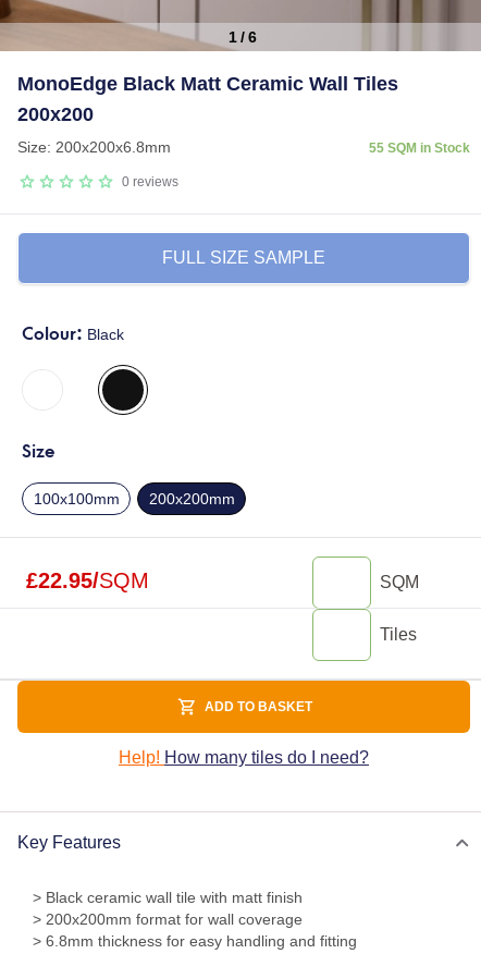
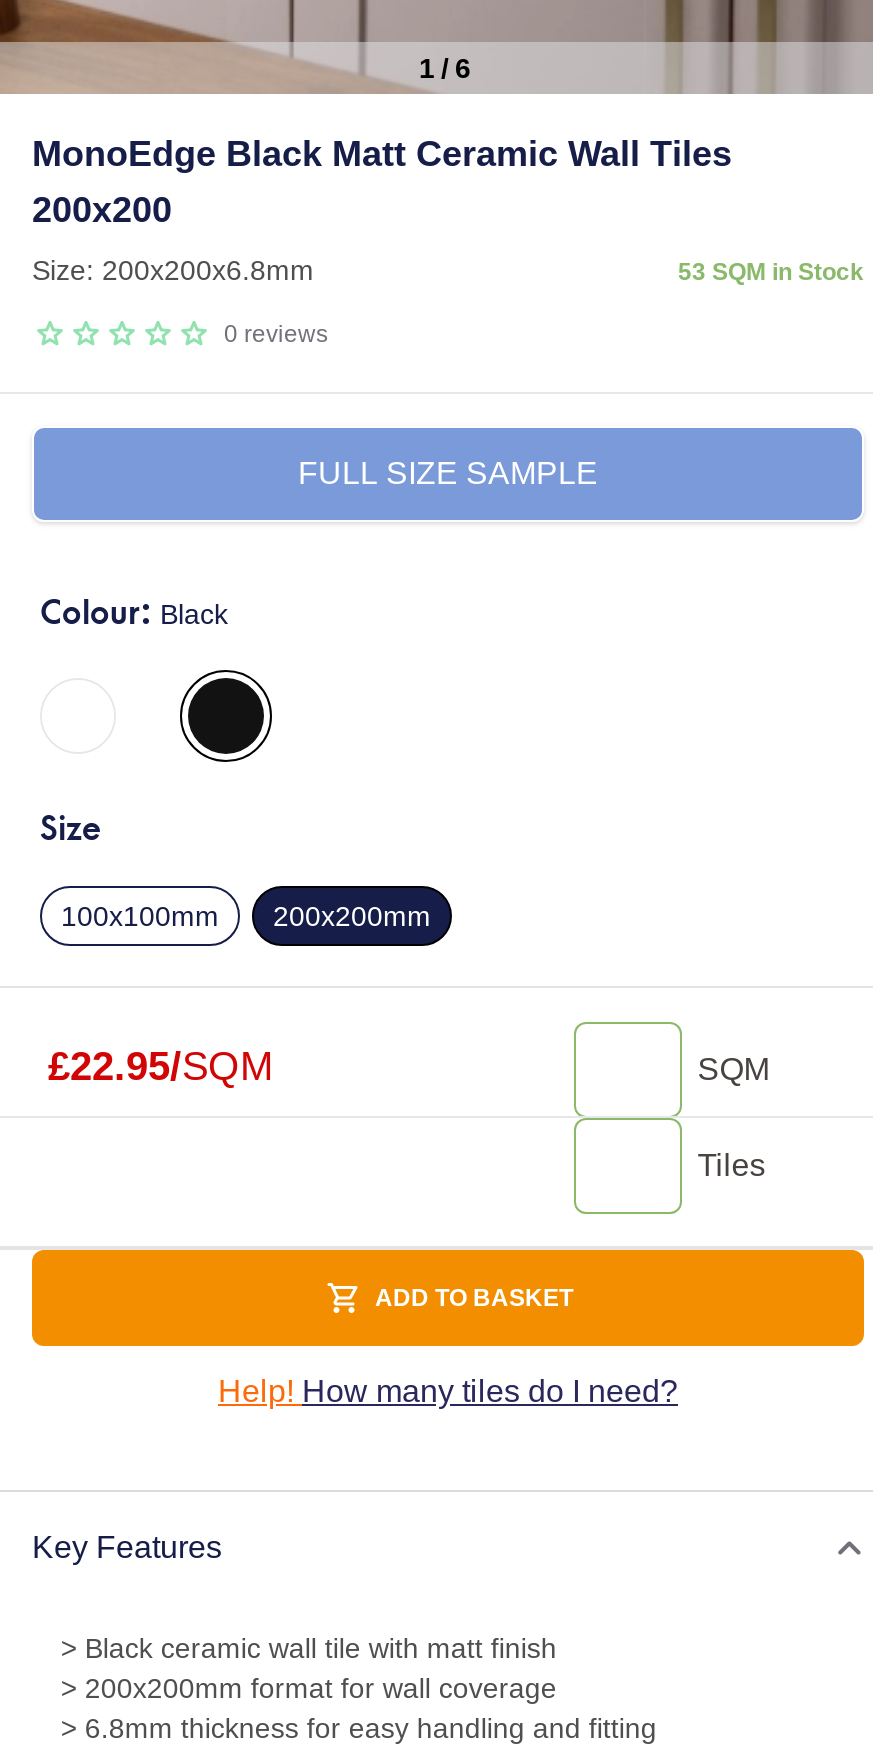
[369,140,470,156] 55 SQM in Stock -> [678,258,864,286] 53 SQM in Stock

